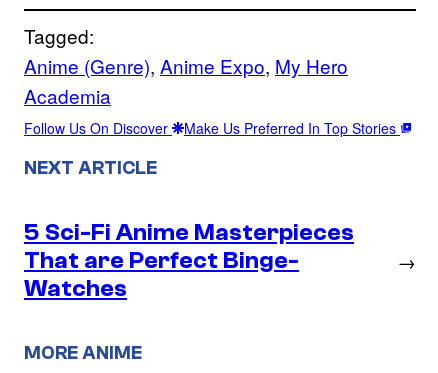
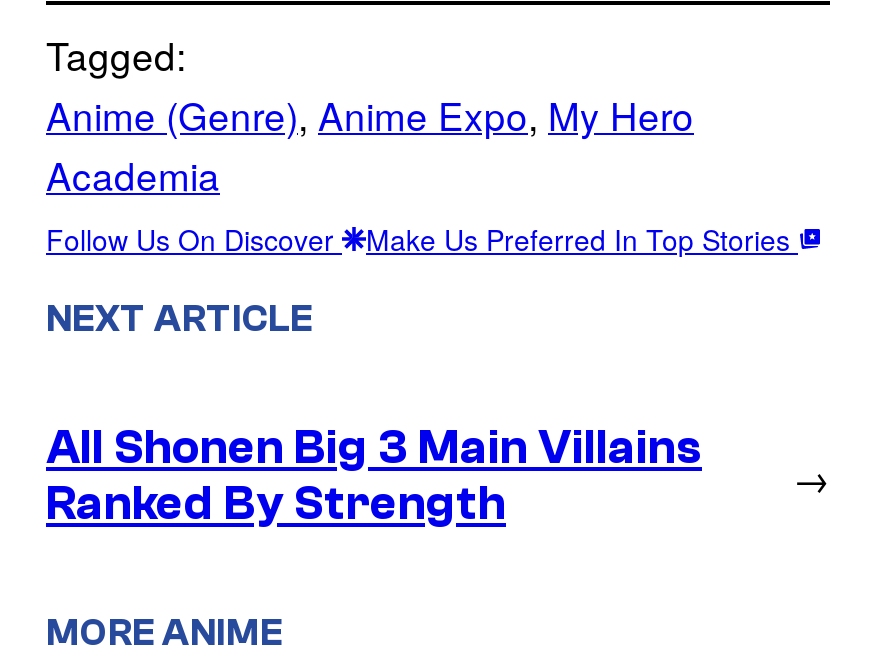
[24,218,354,301] 5 Sci-Fi Anime Masterpieces | That are Perfect Binge- | Watches -> [46,420,702,530] All Shonen Big 3 Main Villains | Ranked By Strength

